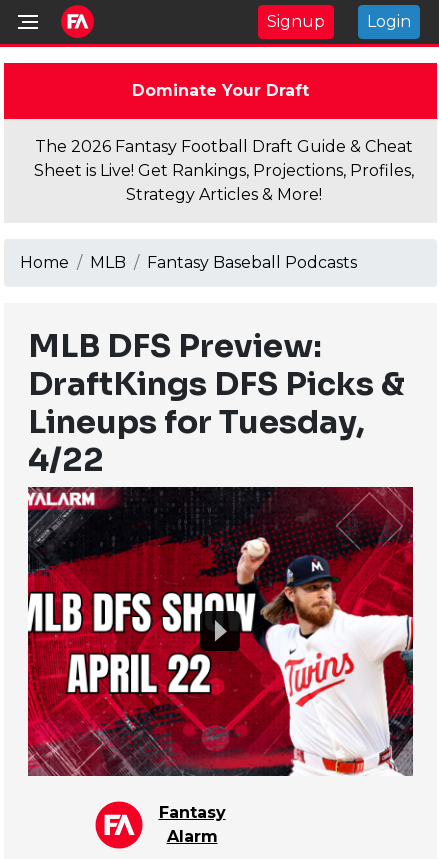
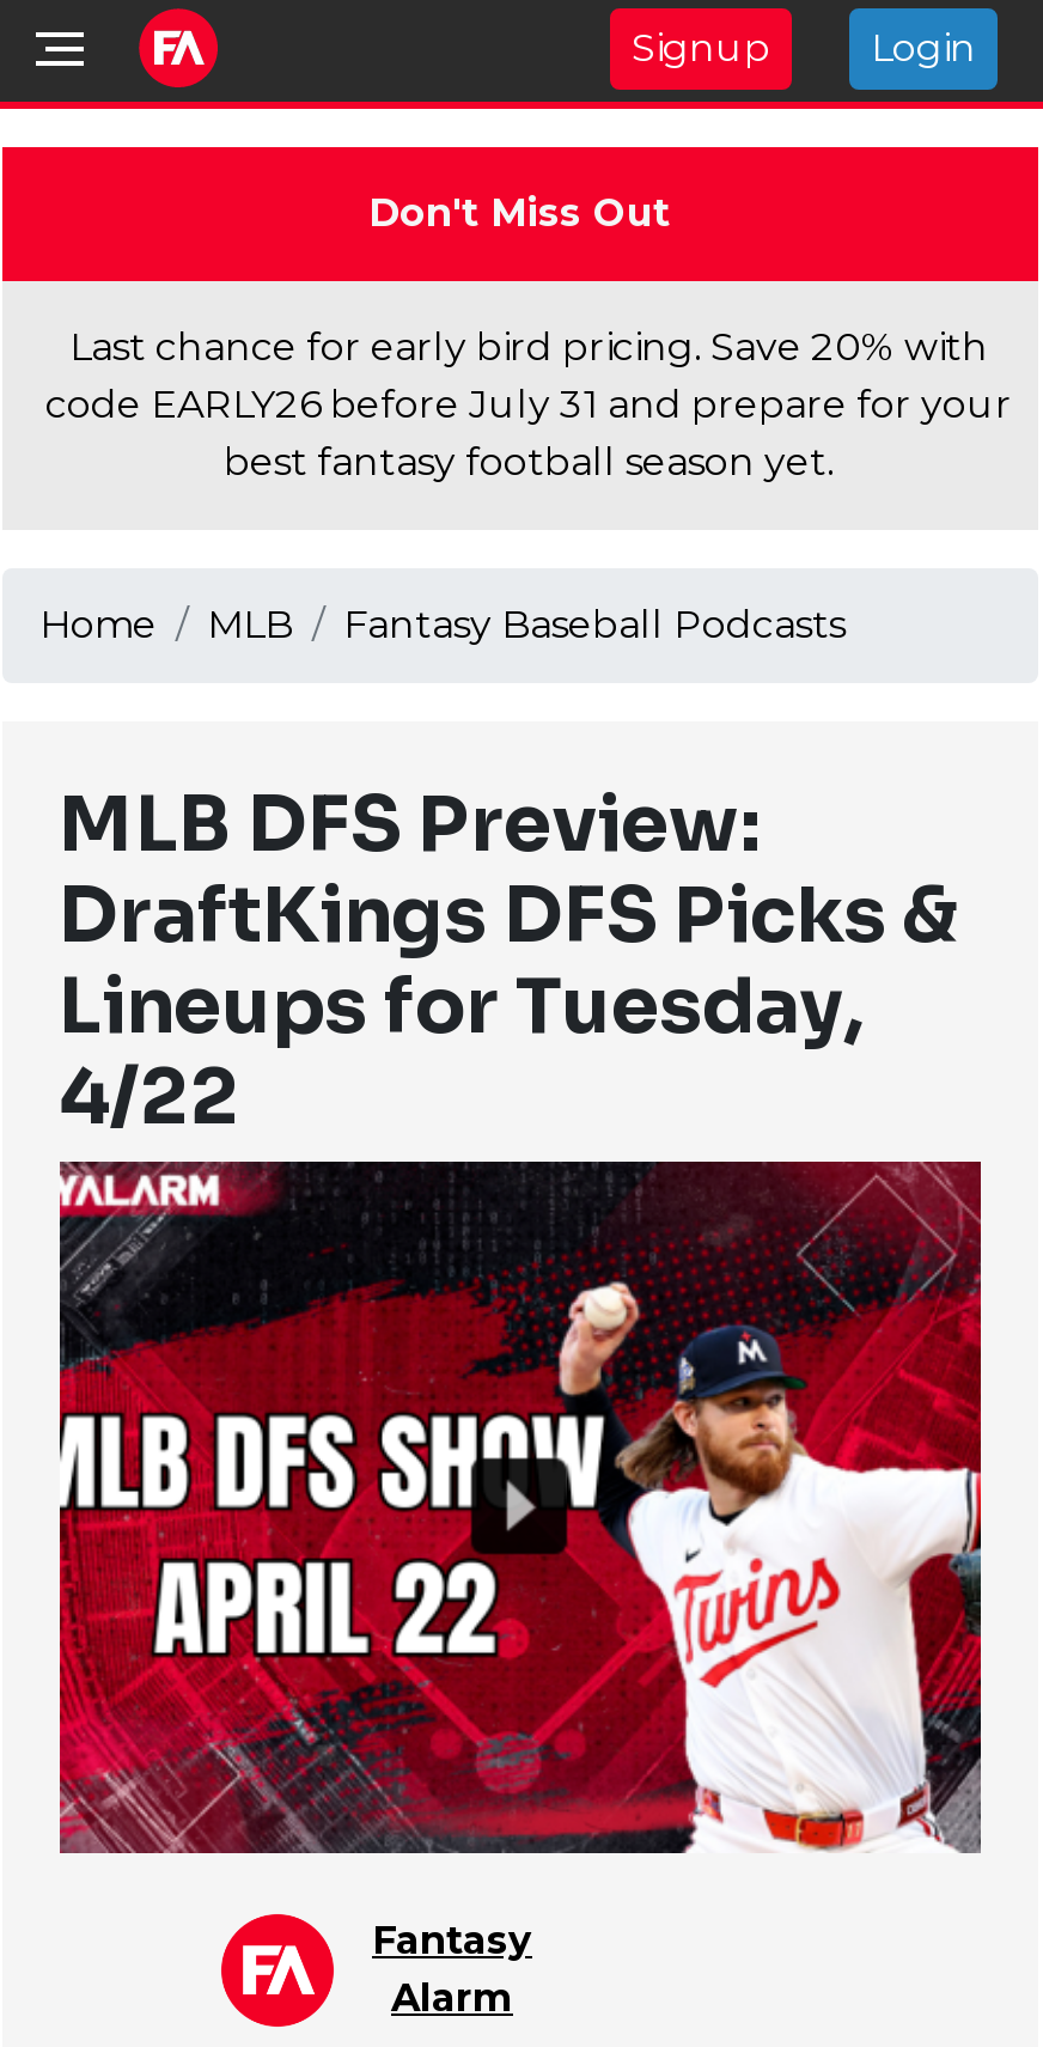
[131,81,308,100] Dominate Your Draft -> [368,190,670,236] Don't Miss Out
[34,137,414,204] The 2026 Fantasy Football Draft Guide & Cheat | Sheet is Live! Get Rankings, Projections, Profiles, | Strategy Articles & More! -> [45,324,1012,485] Last chance for early bird pricing. Save 20% with | code EARLY26 before July 31 and prepare for your | best fantasy football season yet.

